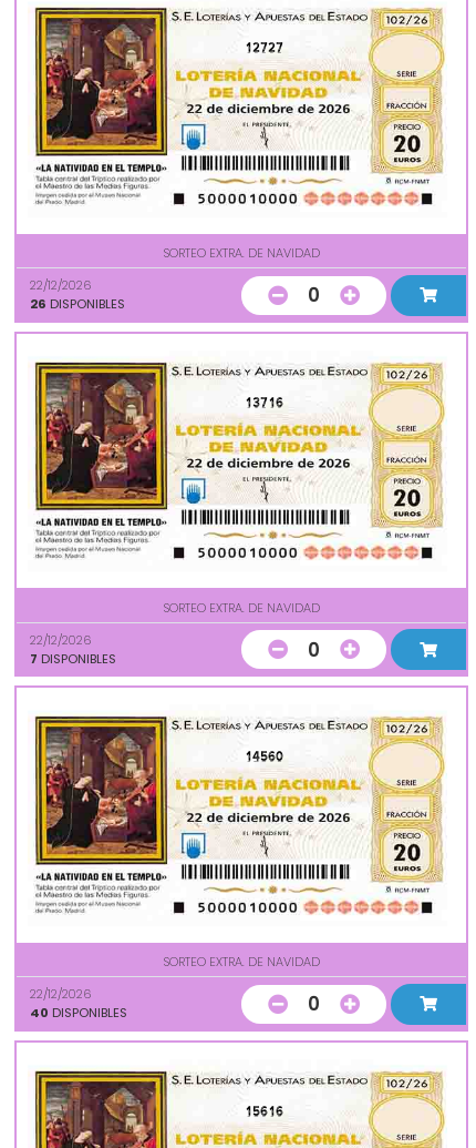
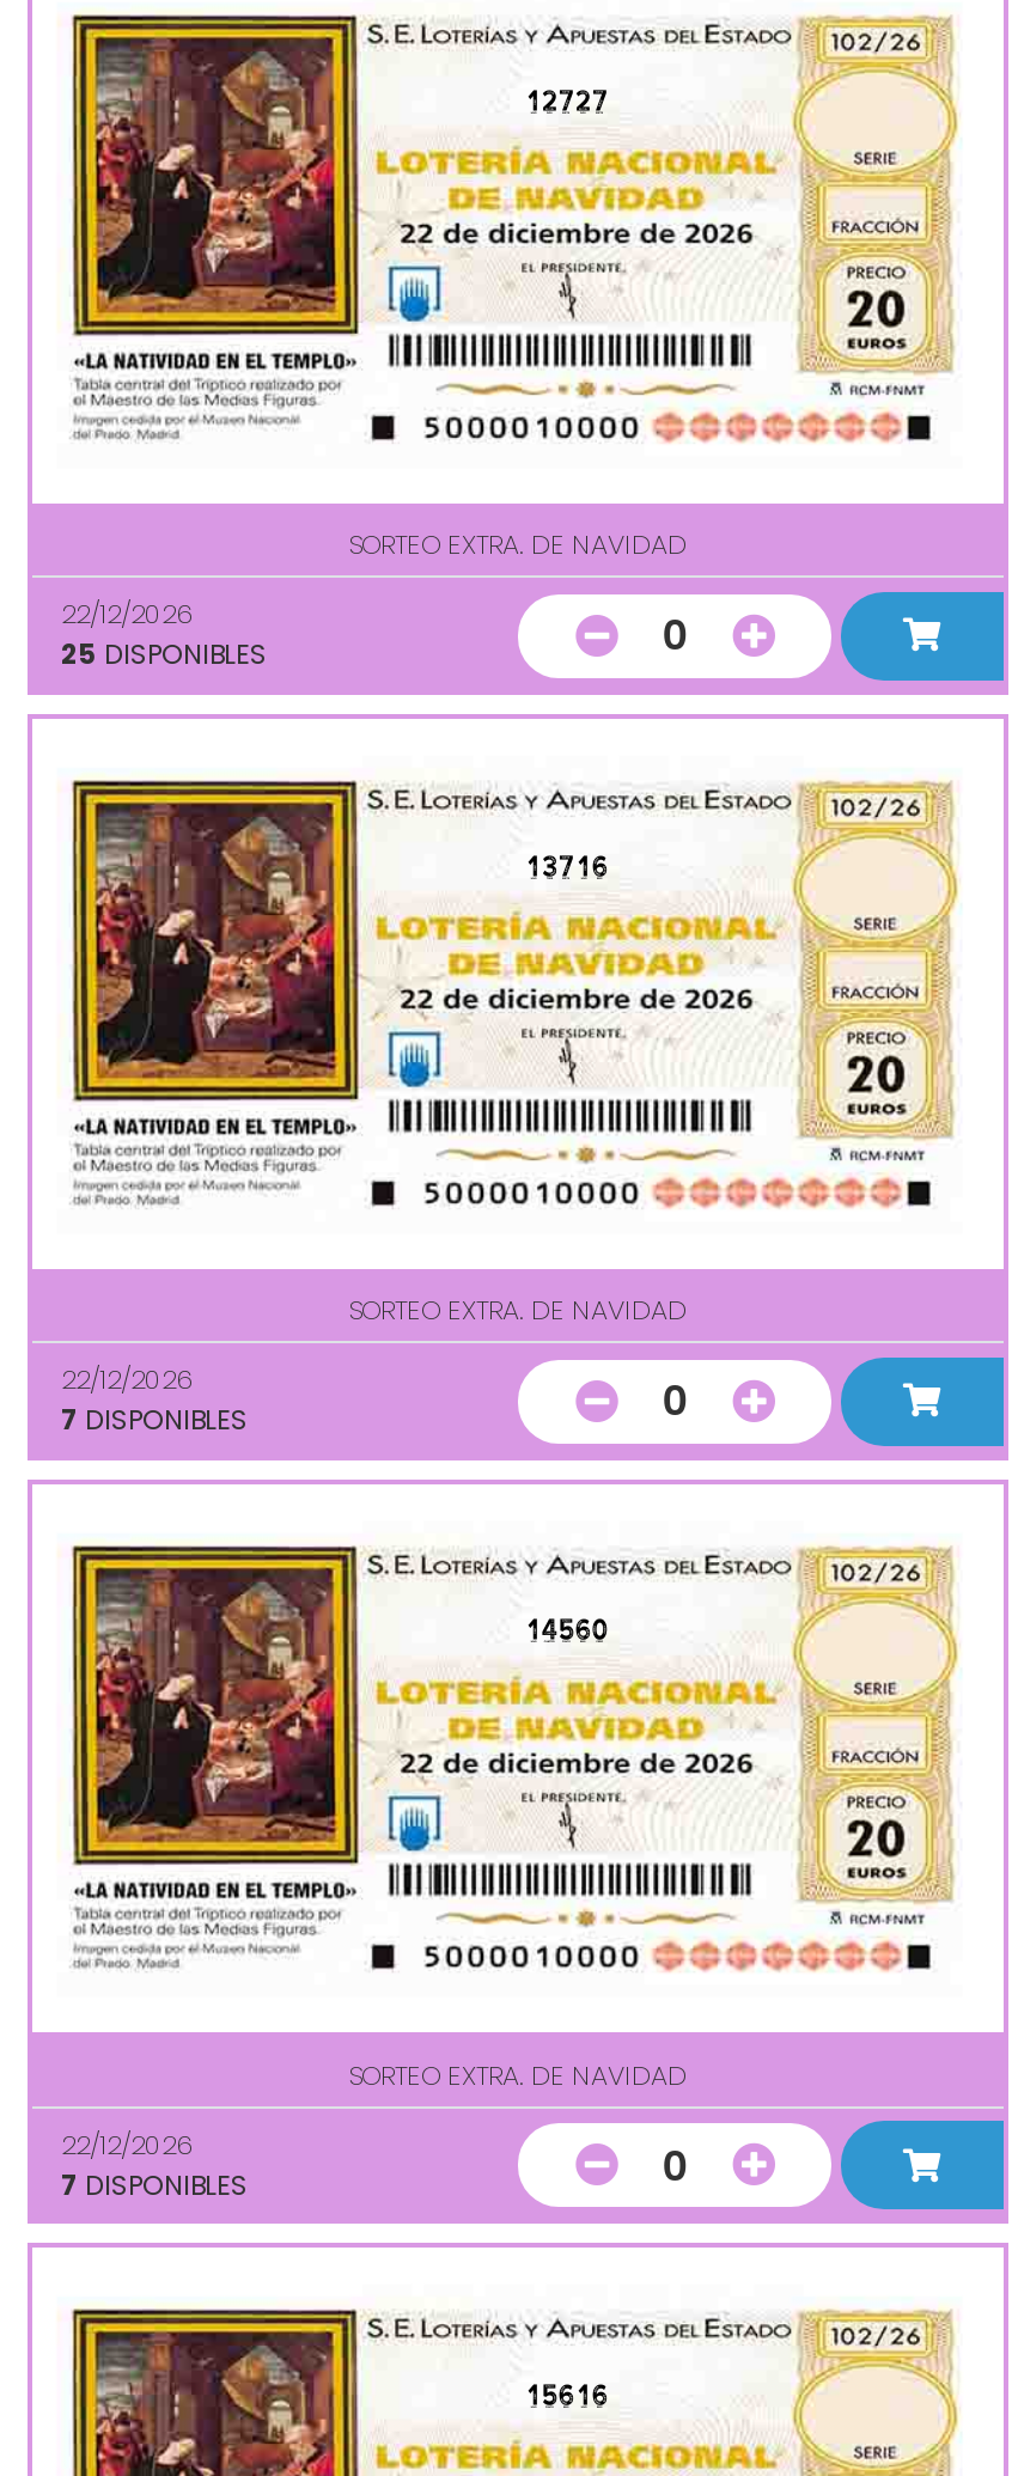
[30,295,125,313] 26 DISPONIBLES -> [61,637,267,675] 25 DISPONIBLES
[30,1004,127,1022] 40 DISPONIBLES -> [61,2165,248,2204] 7 DISPONIBLES

